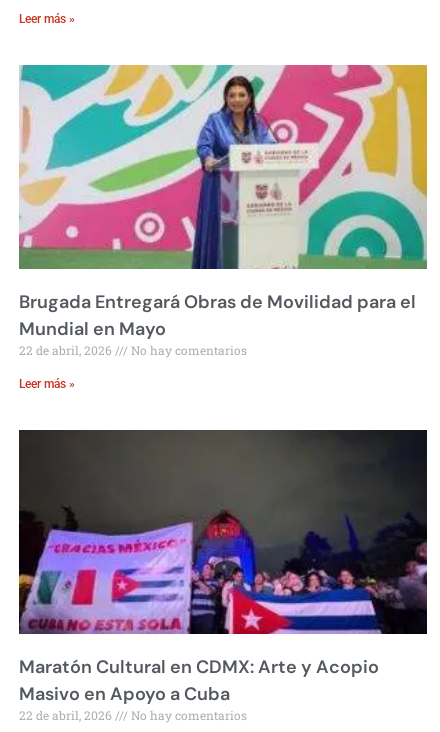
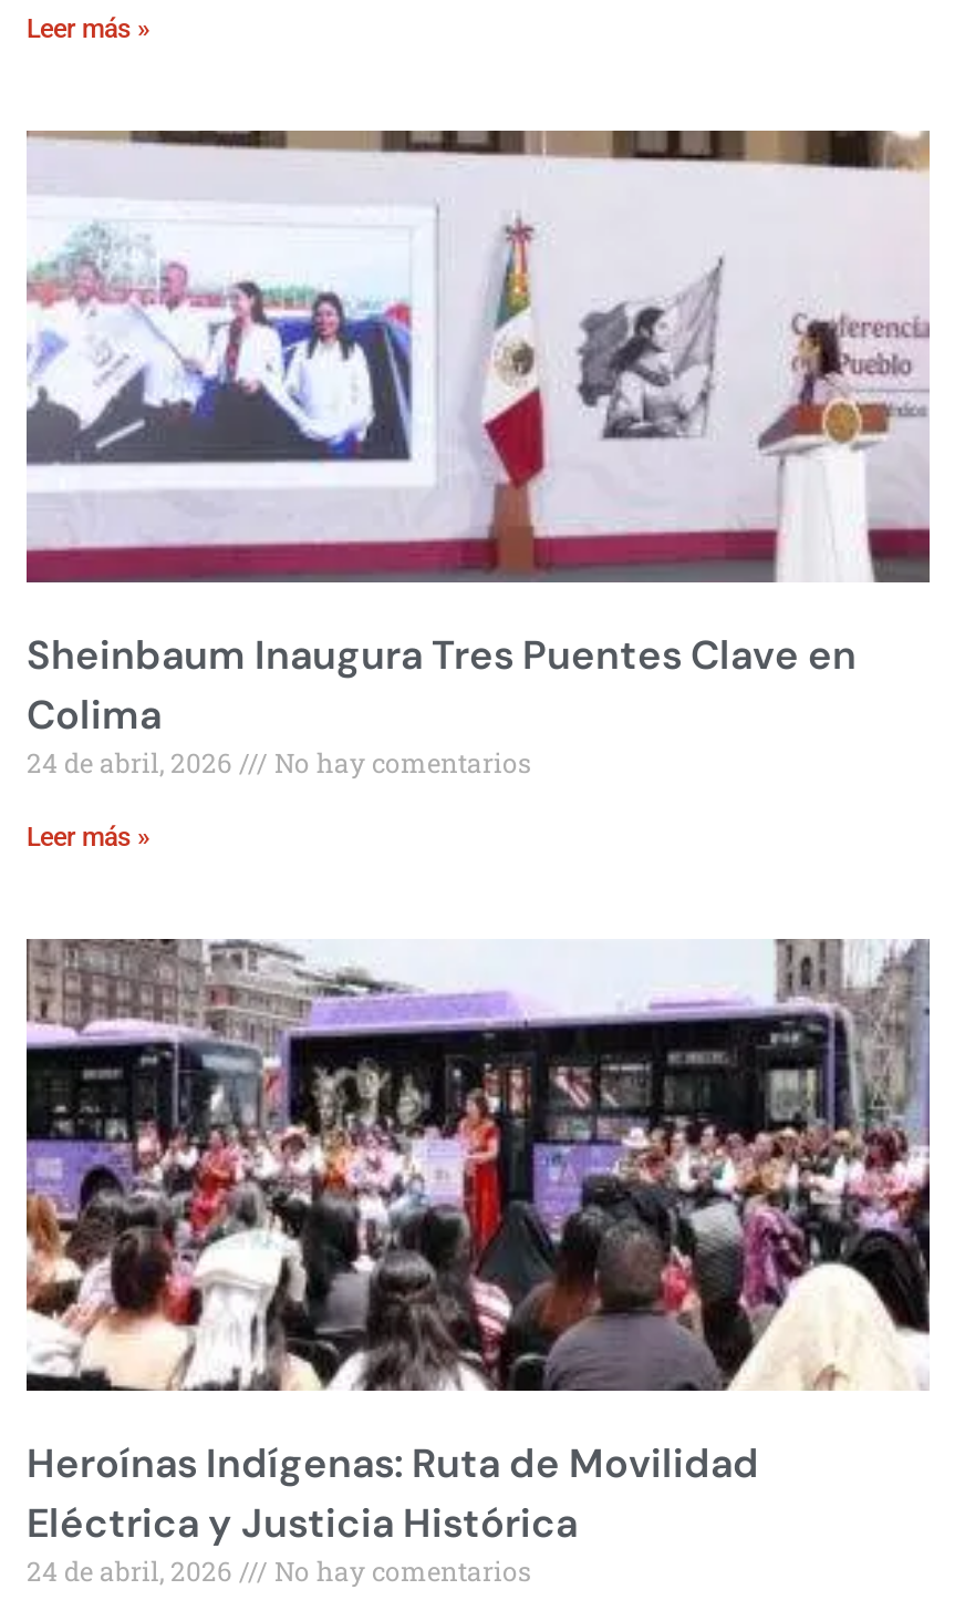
[18,64,428,358] [image] | Brugada Entregará Obras de Movilidad para el | Mundial en Mayo | 22 de abril, 2026 -> [27,128,932,780] [image] | Sheinbaum Inaugura Tres Puentes Clave en | Colima | 24 de abril, 2026
[18,429,428,723] [image] | Maratón Cultural en CDMX: Arte y Acopio | Masivo en Apoyo a Cuba | 22 de abril, 2026 -> [24,939,932,1588] [image] | Heroínas Indígenas: Ruta de Movilidad | Eléctrica y Justicia Histórica | 24 de abril, 2026

